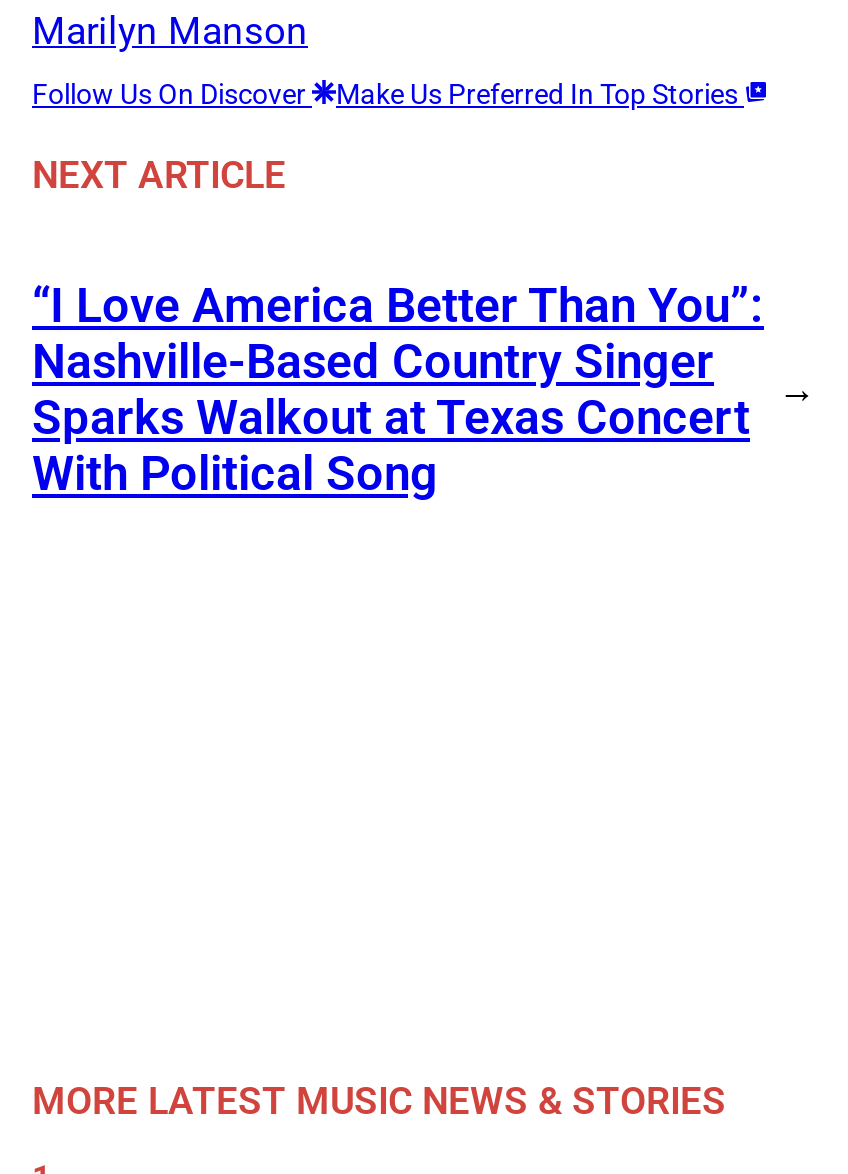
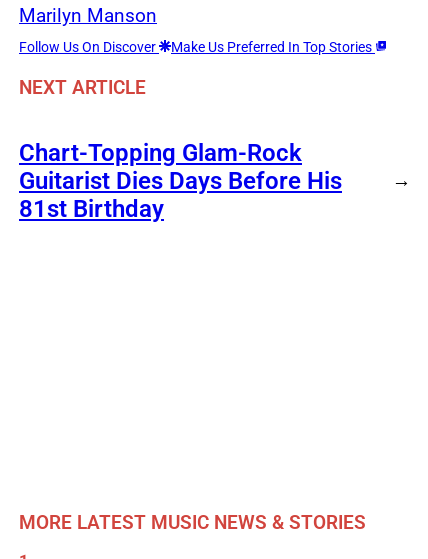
[32,277,764,501] “I Love America Better Than You”: | Nashville-Based Country Singer | Sparks Walkout at Texas Concert | With Political Song -> [19,139,342,223] Chart-Topping Glam-Rock | Guitarist Dies Days Before His | 81st Birthday

